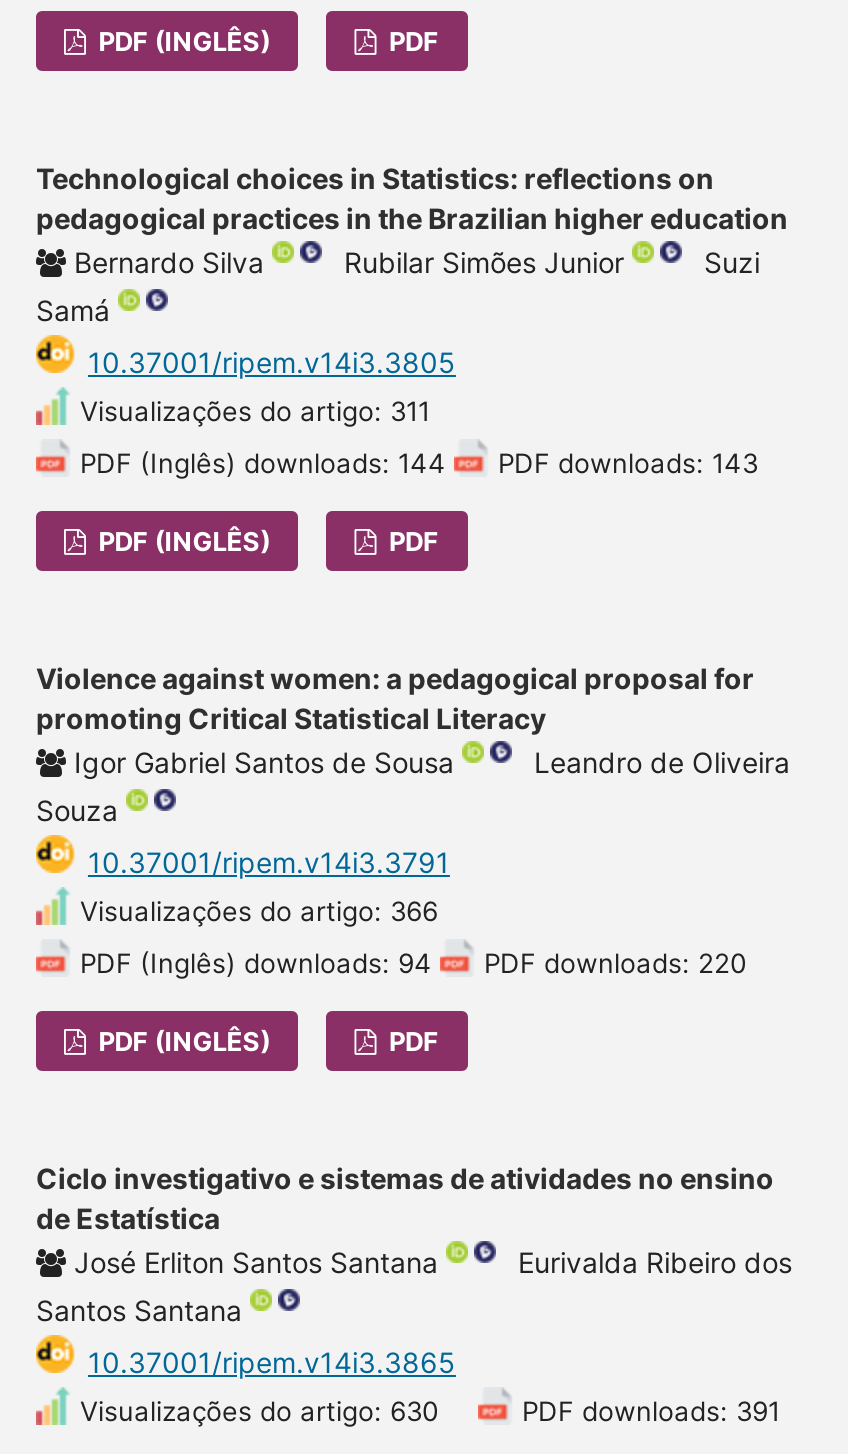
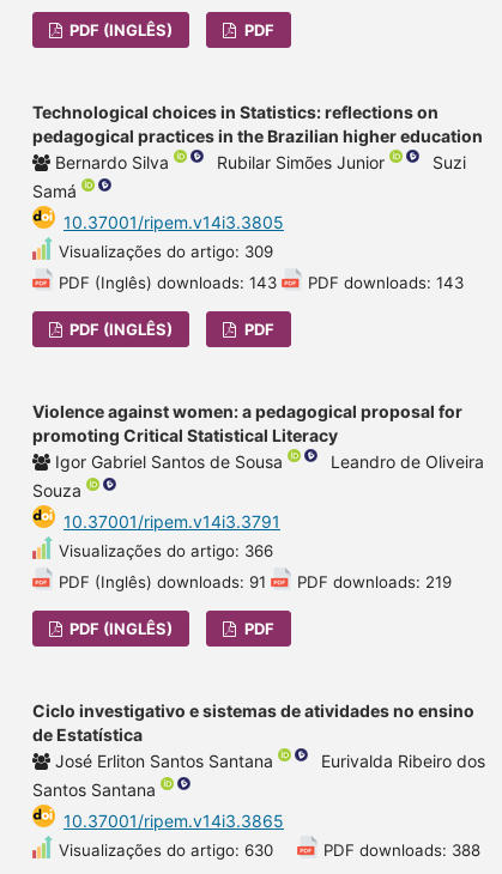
[80,395,430,427] Visualizações do artigo: 311 -> [59,242,273,261] Visualizações do artigo: 309
[80,447,446,479] PDF (Inglês) downloads: 144 -> [59,273,277,292] PDF (Inglês) downloads: 143
[80,947,432,979] PDF (Inglês) downloads: 94 -> [59,572,266,591] PDF (Inglês) downloads: 91
[484,947,746,979] PDF downloads: 220 -> [297,572,452,591] PDF downloads: 219
[522,1395,780,1427] PDF downloads: 391 -> [323,840,480,859] PDF downloads: 388

